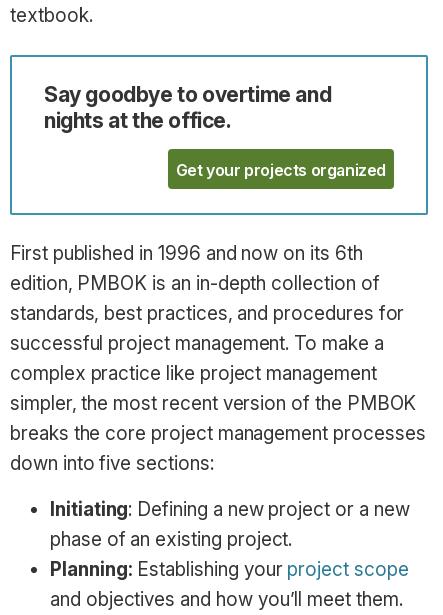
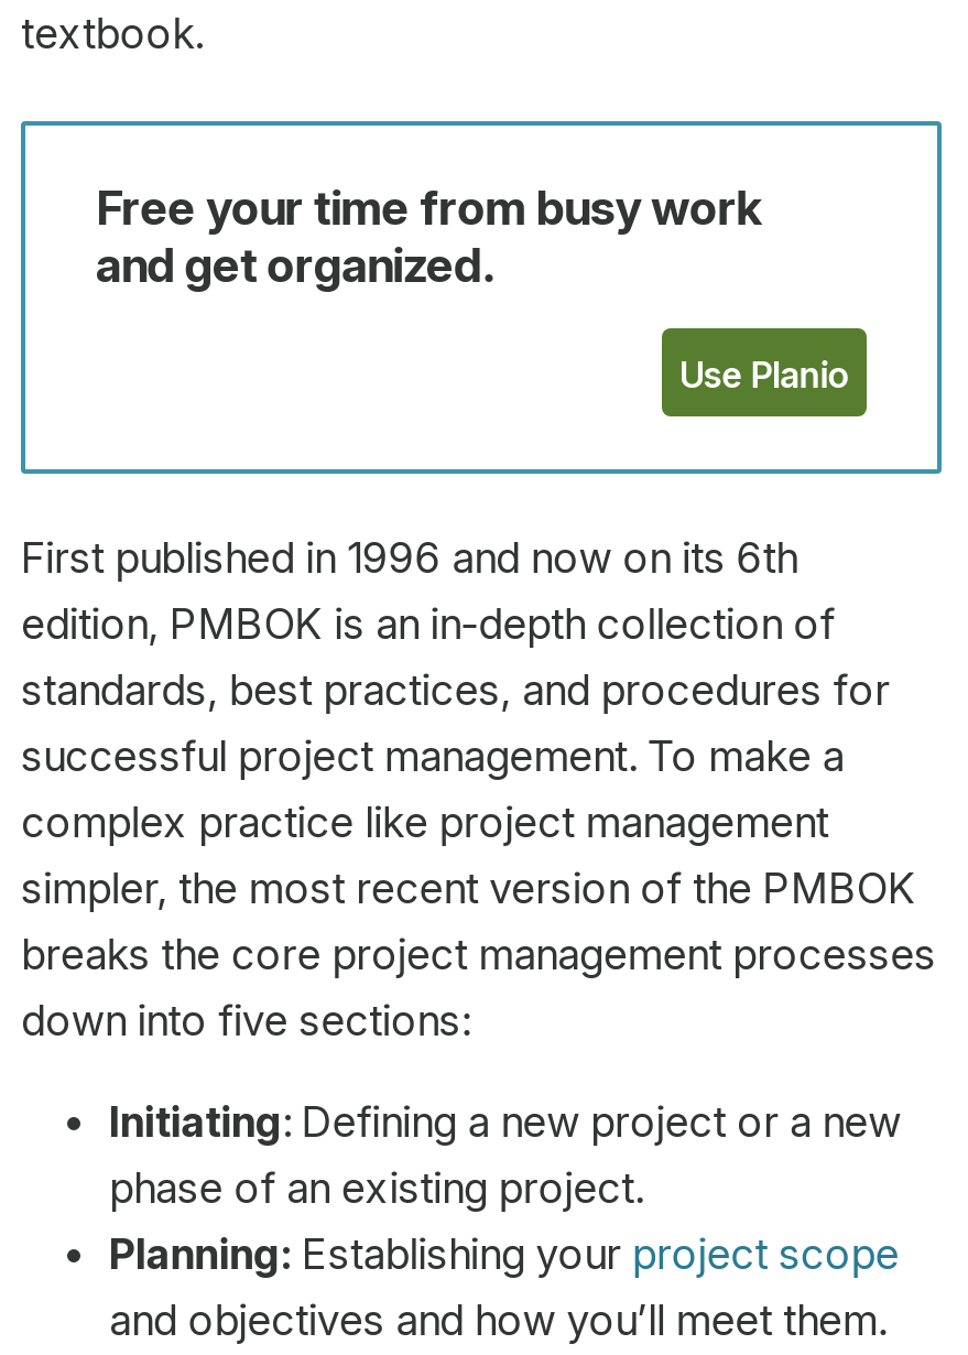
[44,81,331,133] Say goodbye to overtime and | nights at the office. -> [96,179,762,294] Free your time from busy work | and get organized.
[176,160,386,180] Get your projects organized -> [679,352,849,396] Use Planio

